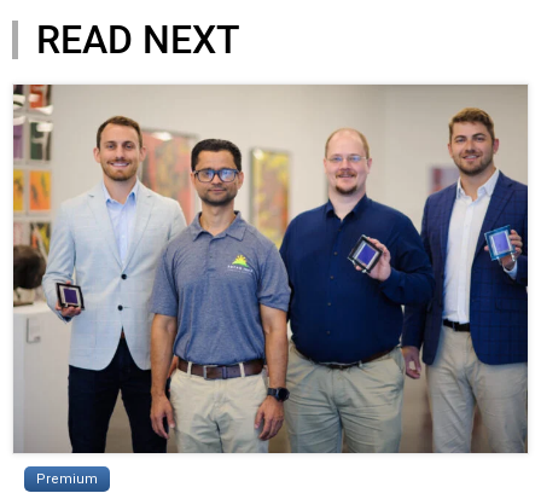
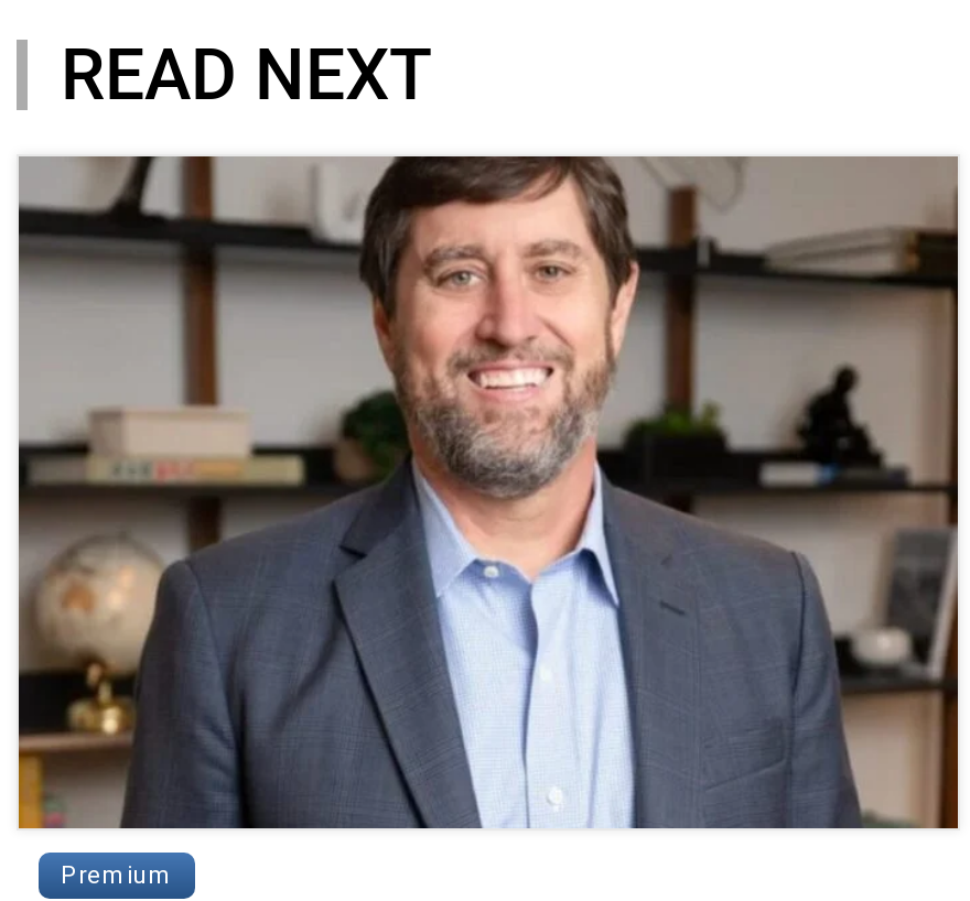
[12,83,529,454] [image] -> [17,154,960,831] [image]

